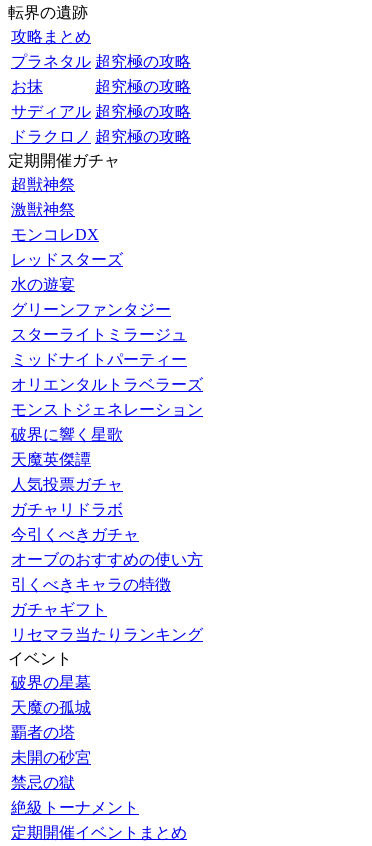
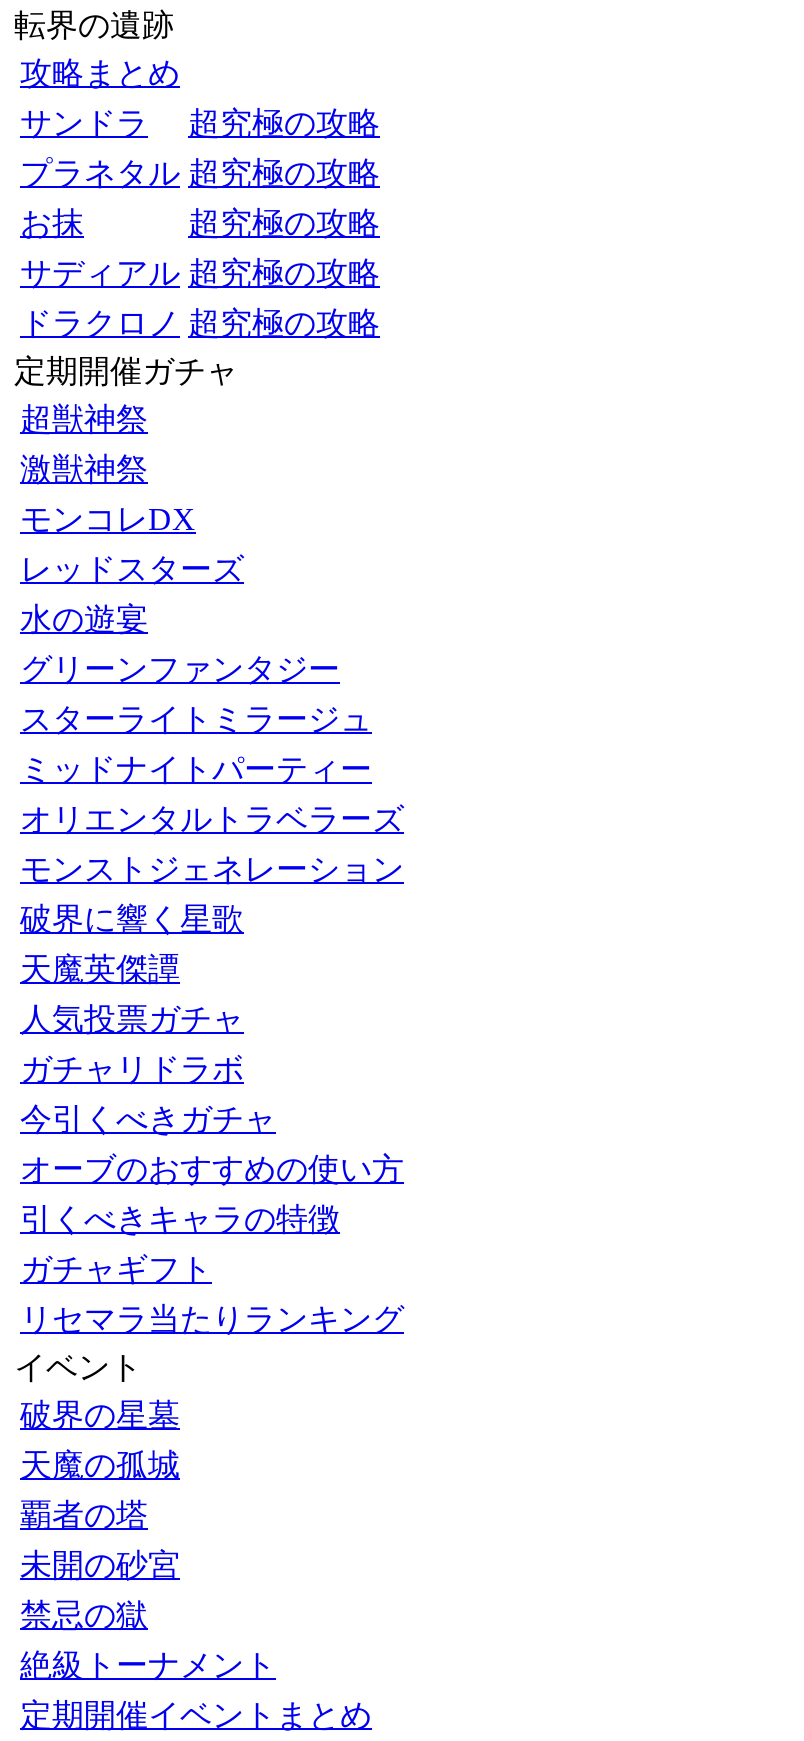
none -> [20,106,380,140] サンドラ | 超究極の攻略

